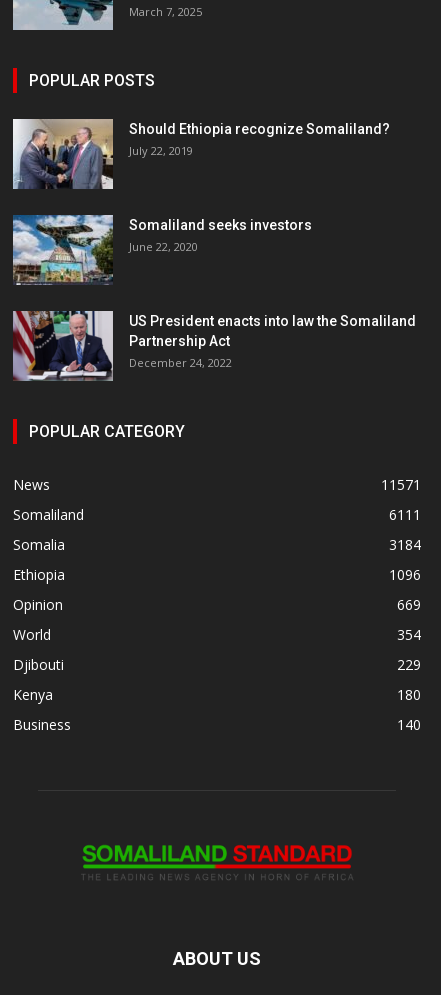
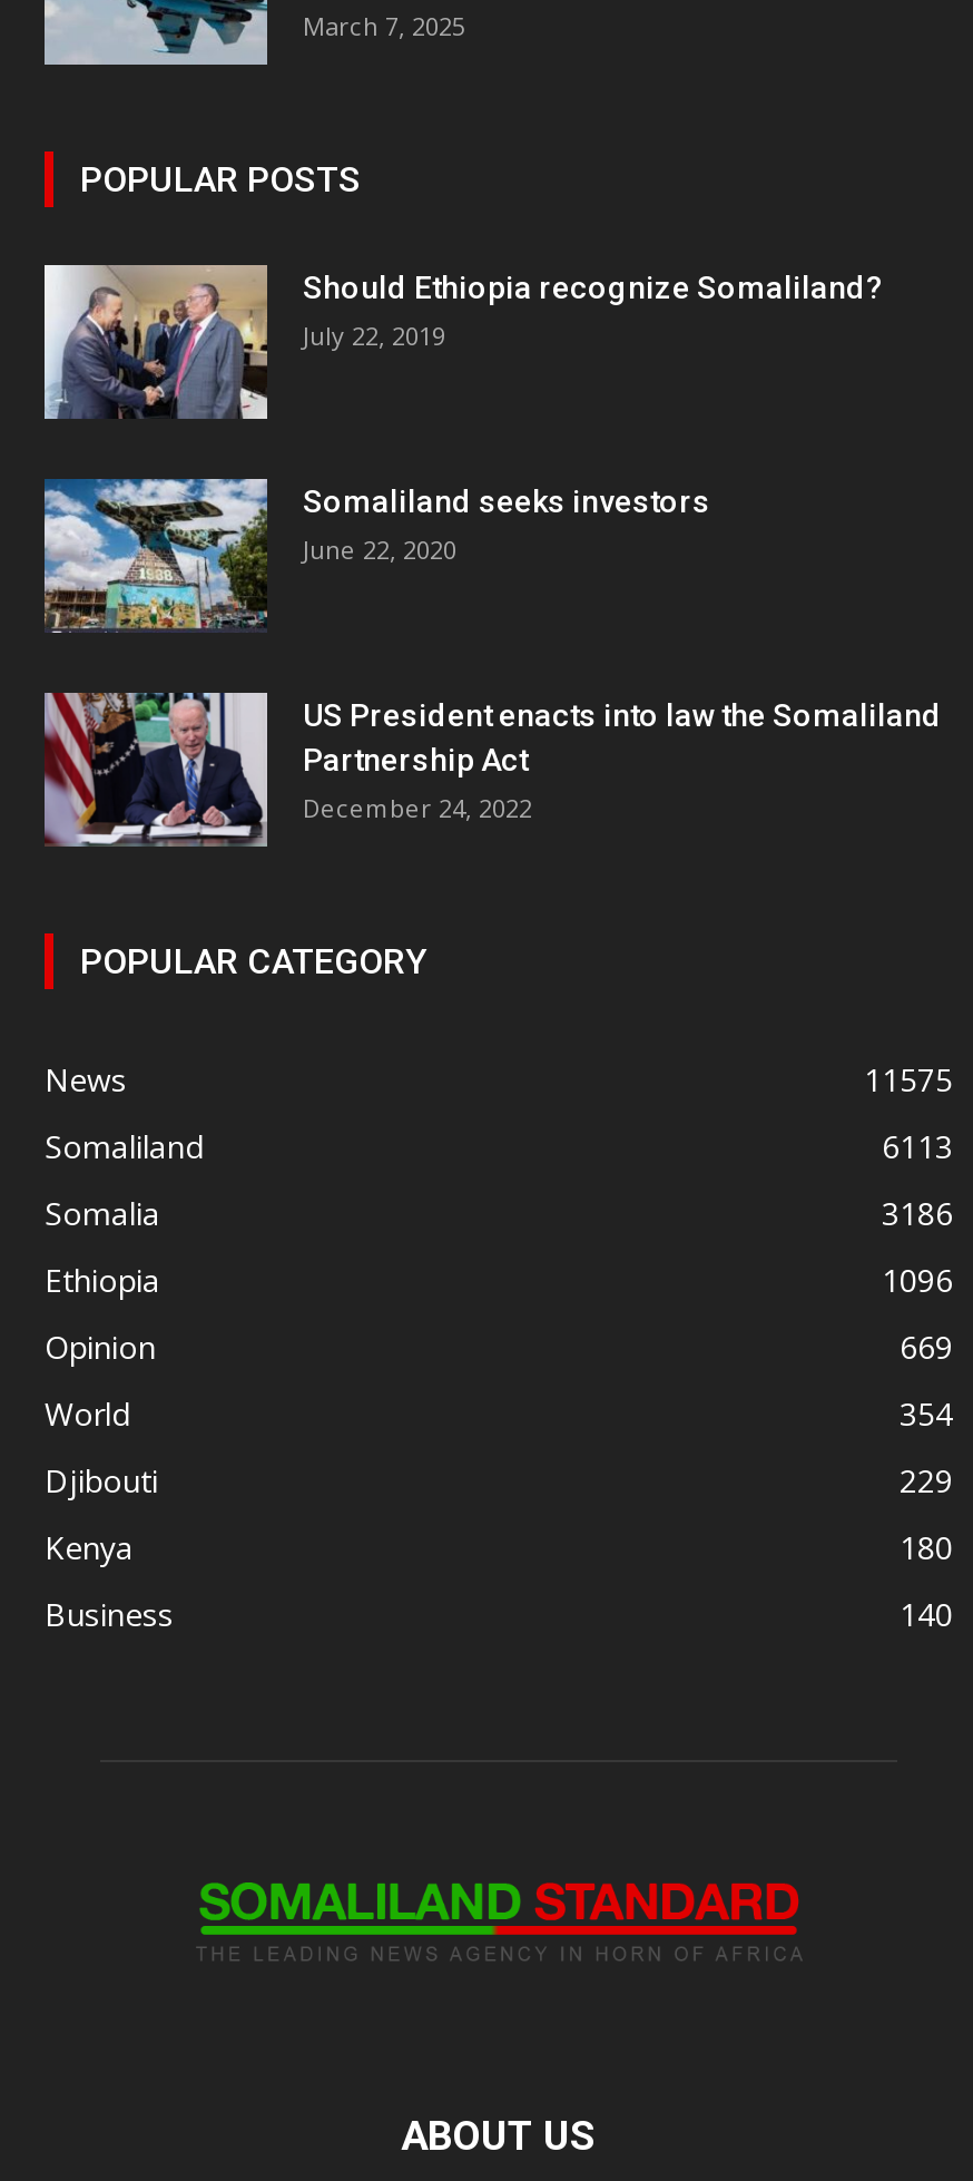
[381,475,421,494] 11571 -> [864,1058,953,1101] 11575
[389,505,421,524] 6111 -> [882,1125,953,1167] 6113
[389,535,421,554] 3184 -> [882,1192,953,1234] 3186

